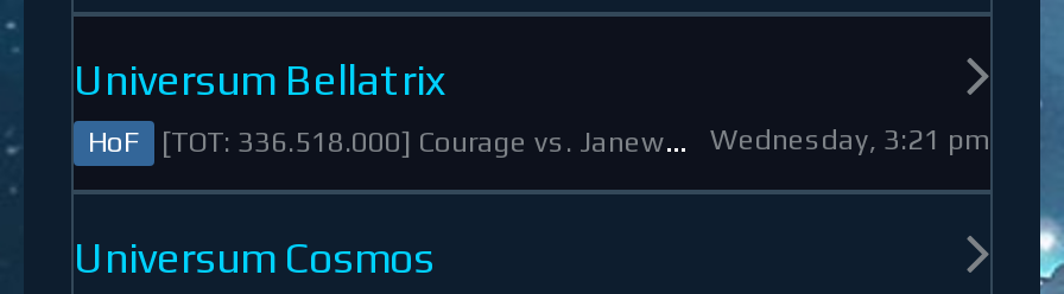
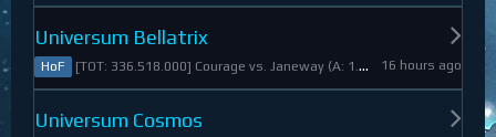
[710,124,990,157] Wednesday, 3:21 pm -> [381,58,462,73] 16 hours ago

